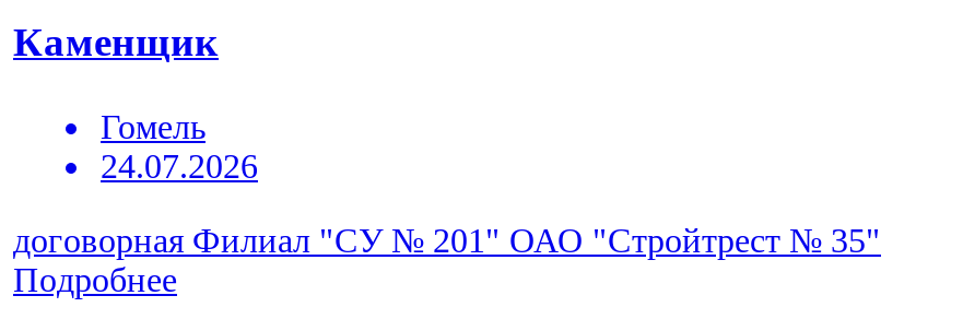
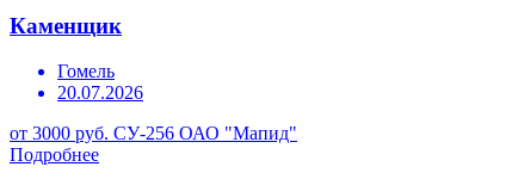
[101,147,258,184] 24.07.2026 -> [57,83,143,103] 20.07.2026
[13,221,881,258] договорная Филиал "СУ № 201" ОАО "Стройтрест № 35" -> [10,123,297,144] от 3000 руб. СУ-256 ОАО "Мапид"

